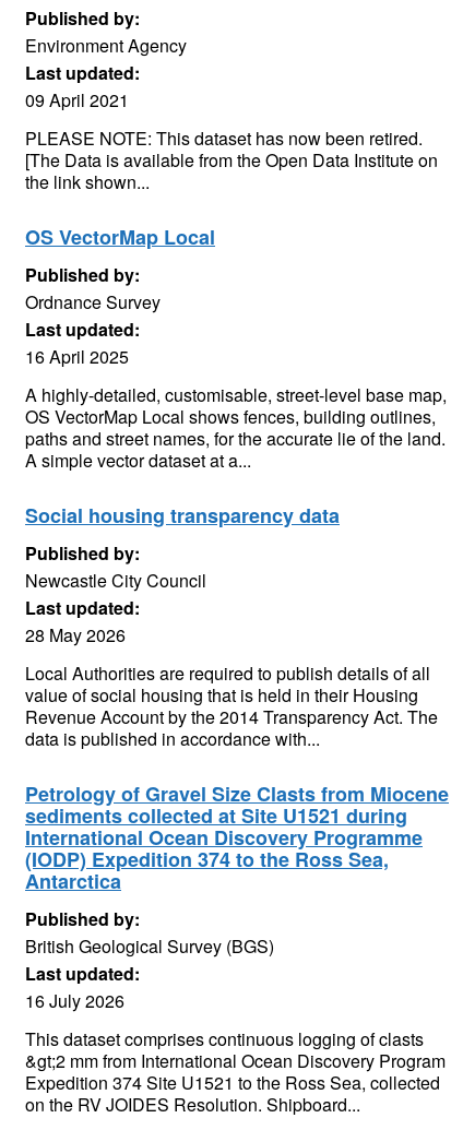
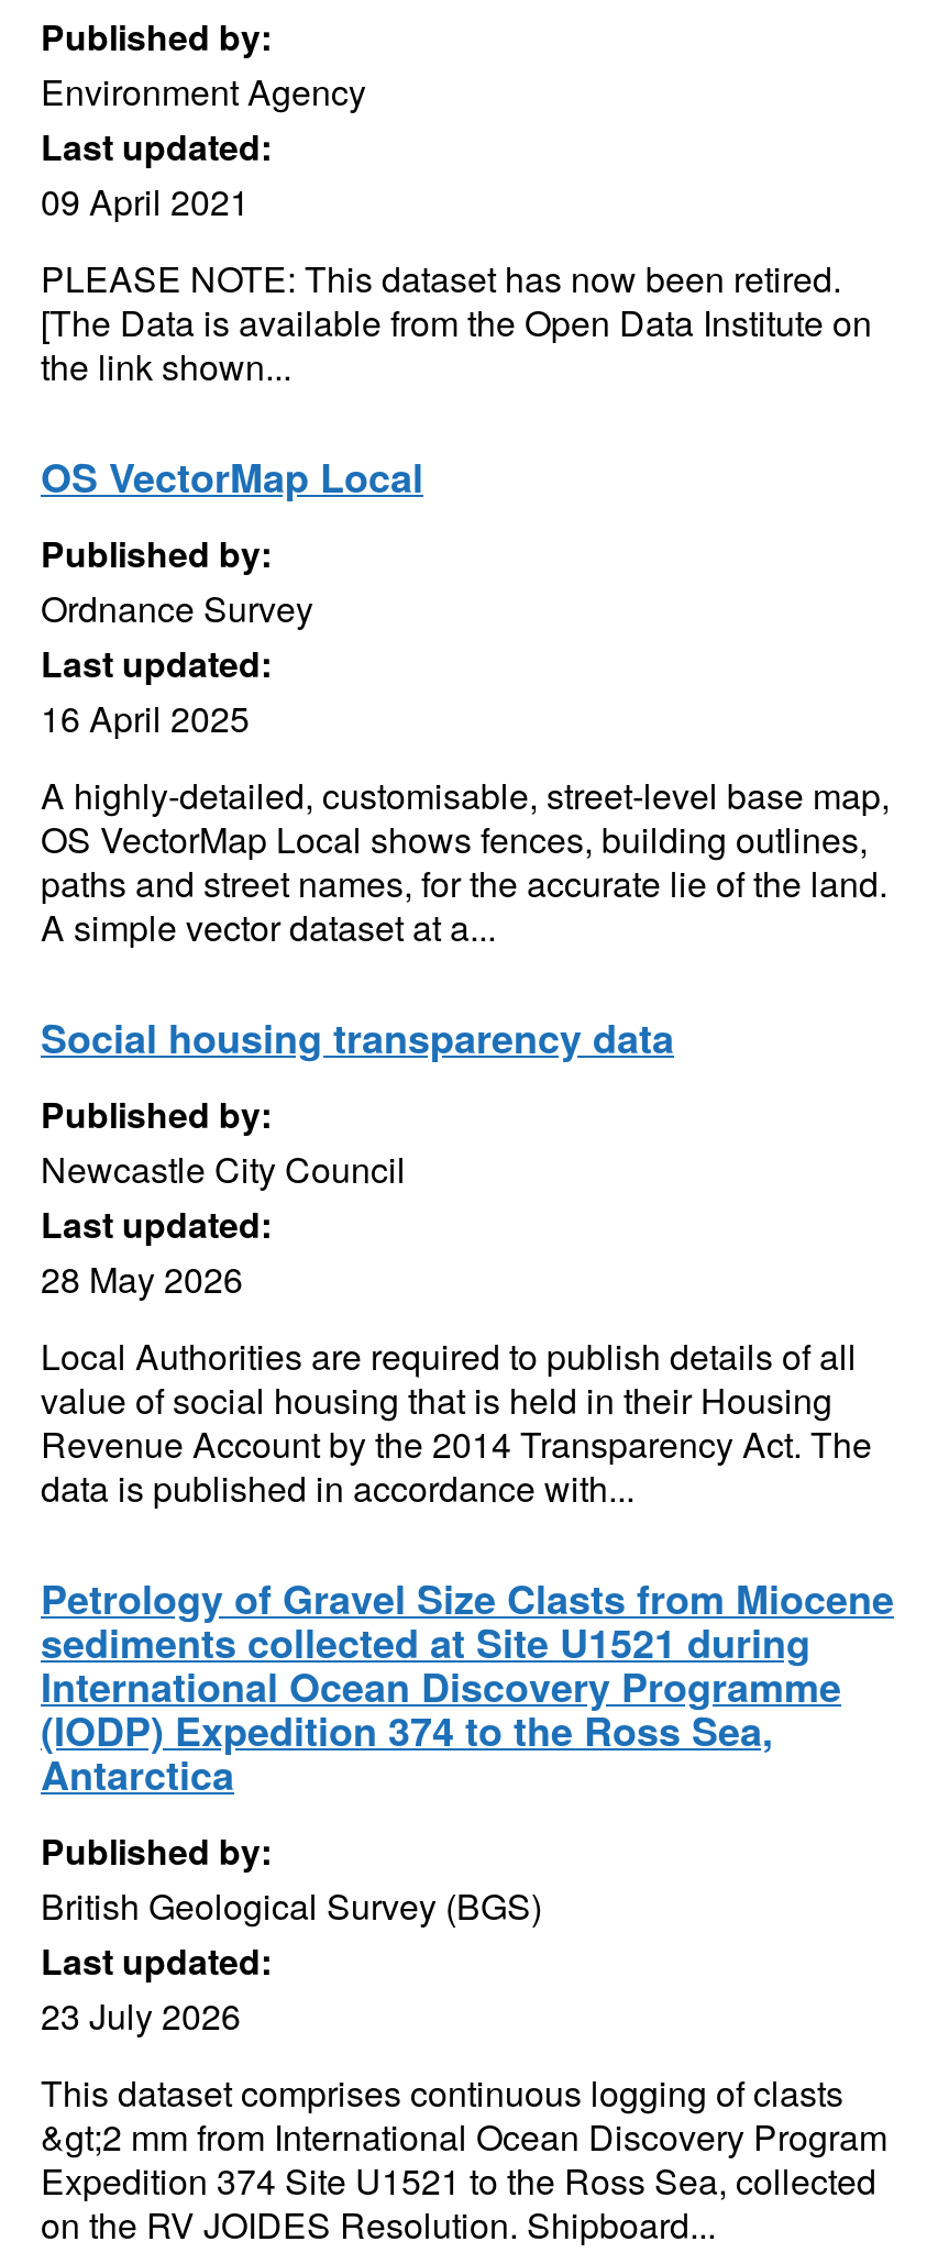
[25,988,124,1013] 16 July 2026 -> [41,1990,241,2041] 23 July 2026

